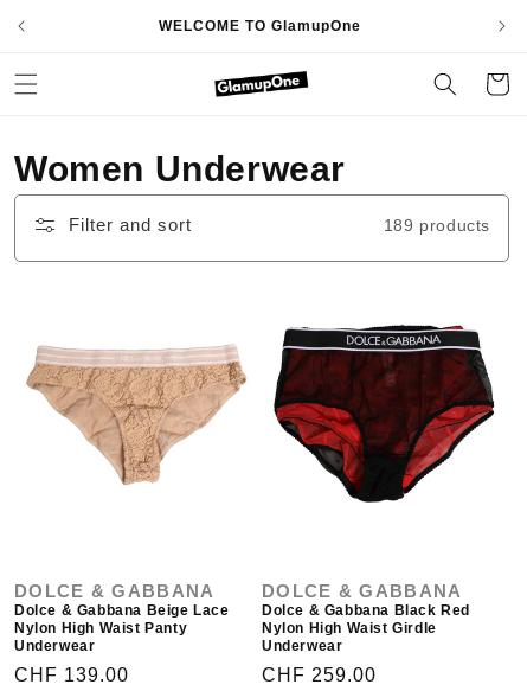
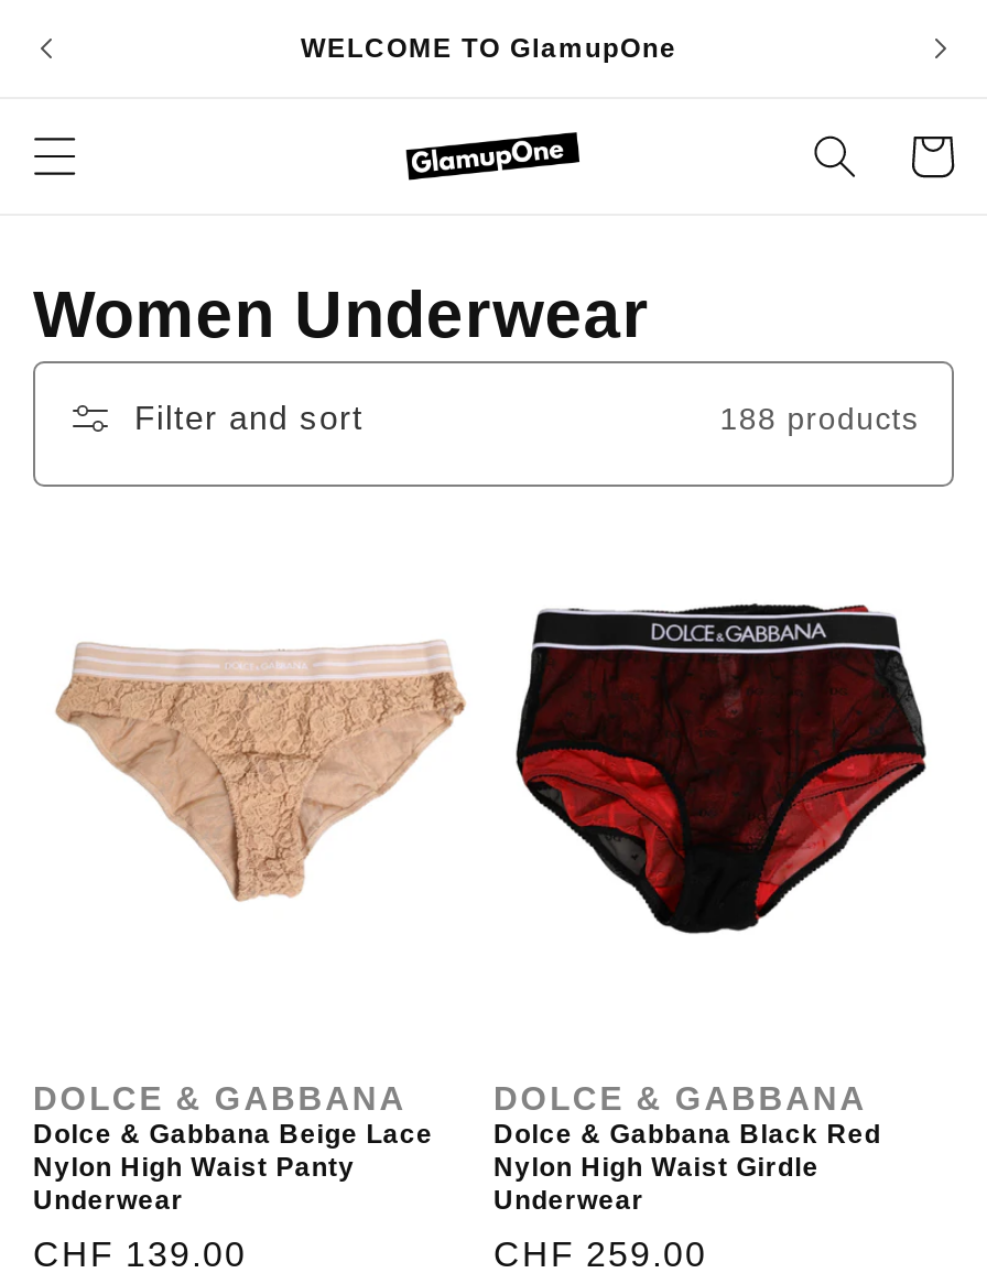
[383,215,490,234] 189 products -> [720,400,919,435] 188 products

